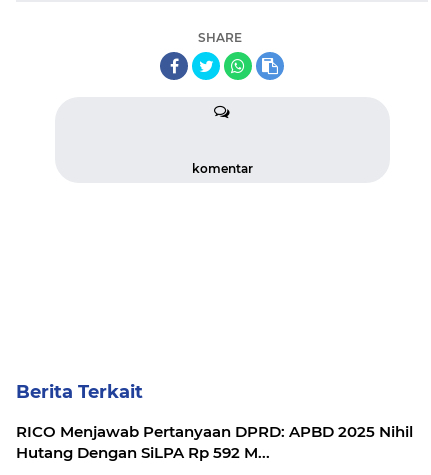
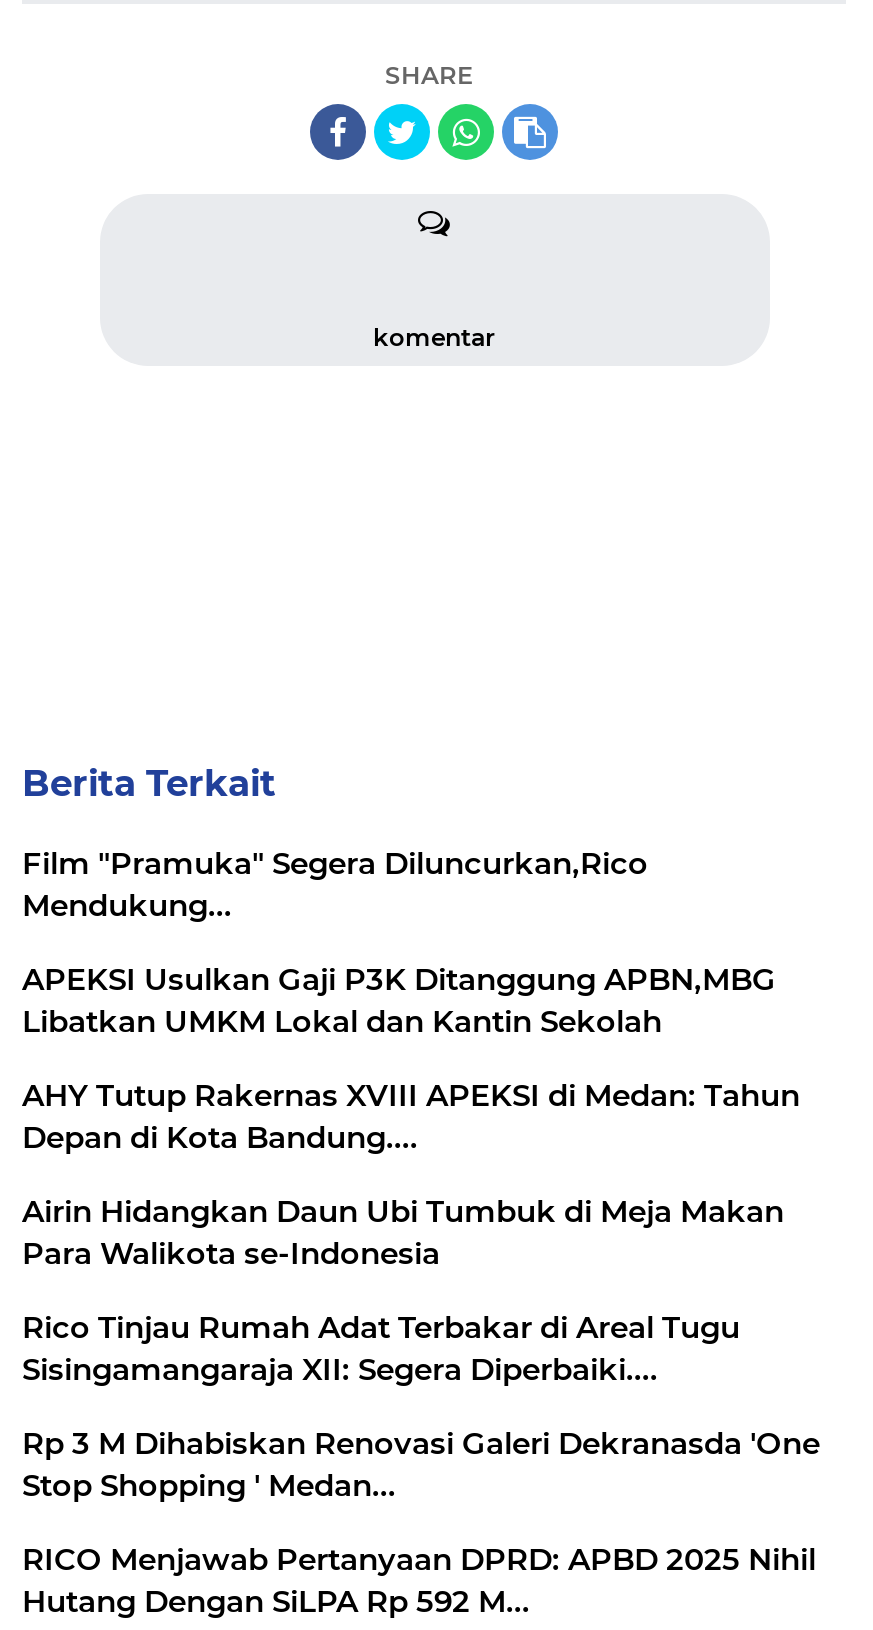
none -> [22,844,820,1504] Film "Pramuka" Segera Diluncurkan,Rico | Mendukung... | APEKSI Usulkan Gaji P3K Ditanggung APBN,MBG | Libatkan UMKM Lokal dan Kantin Sekolah | AHY Tutup Rakernas XVIII APEKSI di Medan: Tahun | Depan di Kota Bandung.... | Airin Hidangkan Daun Ubi Tumbuk di Meja Makan | Para Walikota se-Indonesia | Rico Tinjau Rumah Adat Terbakar di Areal Tugu | Sisingamangaraja XII: Segera Diperbaiki.... | Rp 3 M Dihabiskan Renovasi Galeri Dekranasda 'One | Stop Shopping ' Medan...

